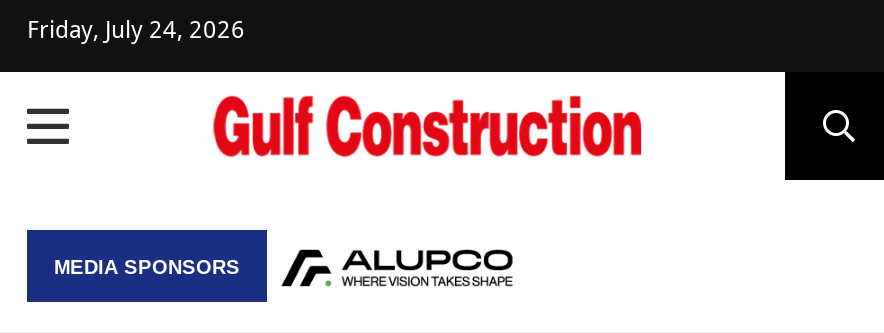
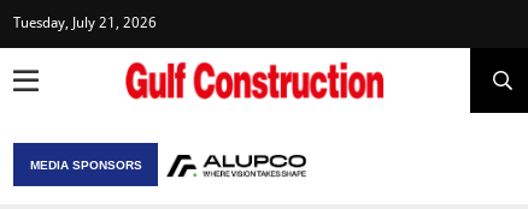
[27,16,245,44] Friday, July 24, 2026 -> [13,14,157,31] Tuesday, July 21, 2026

